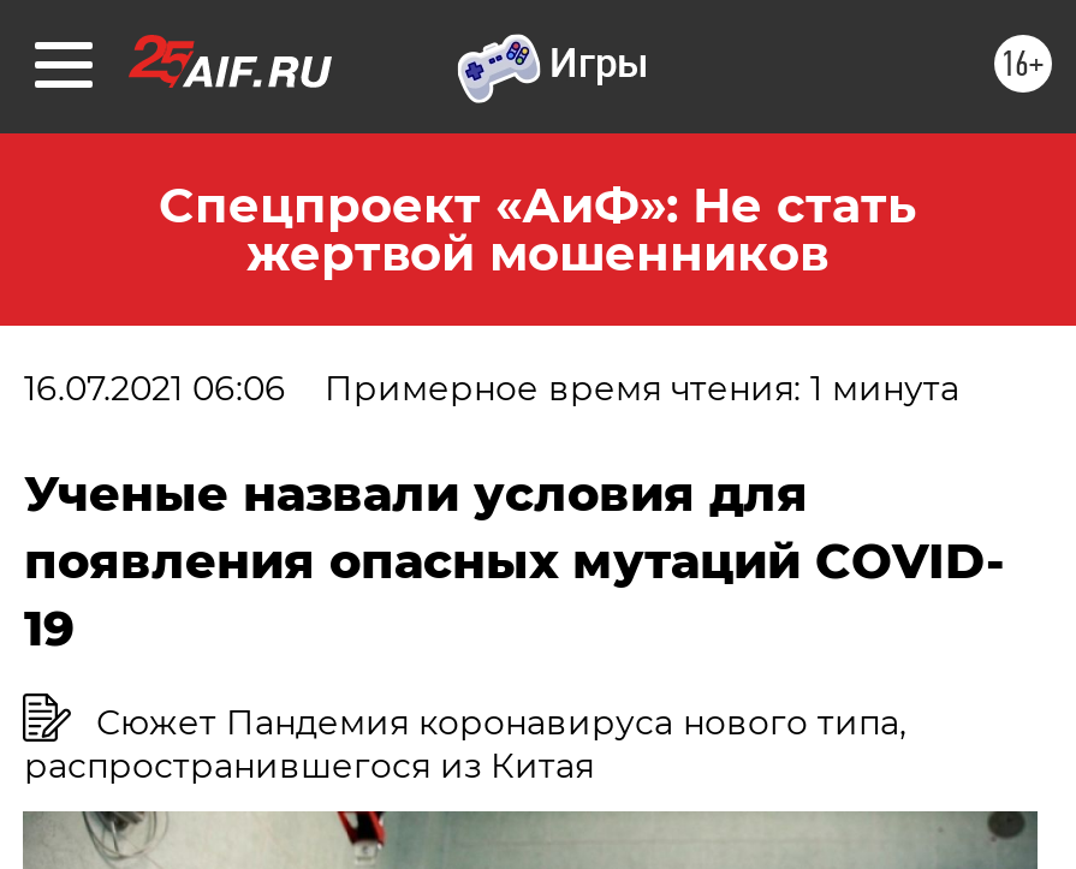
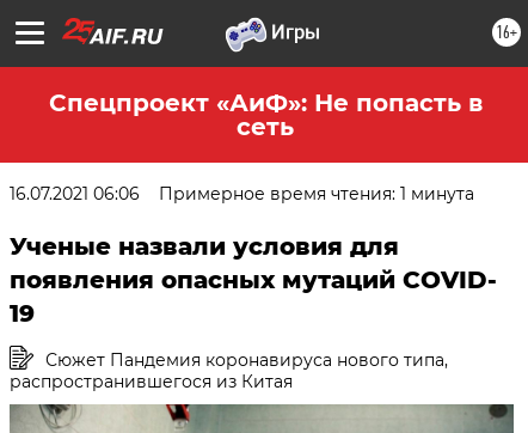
[159,177,916,282] Спецпроект «АиФ»: Не стать | жертвой мошенников -> [48,89,482,141] Спецпроект «АиФ»: Не попасть в | сеть

